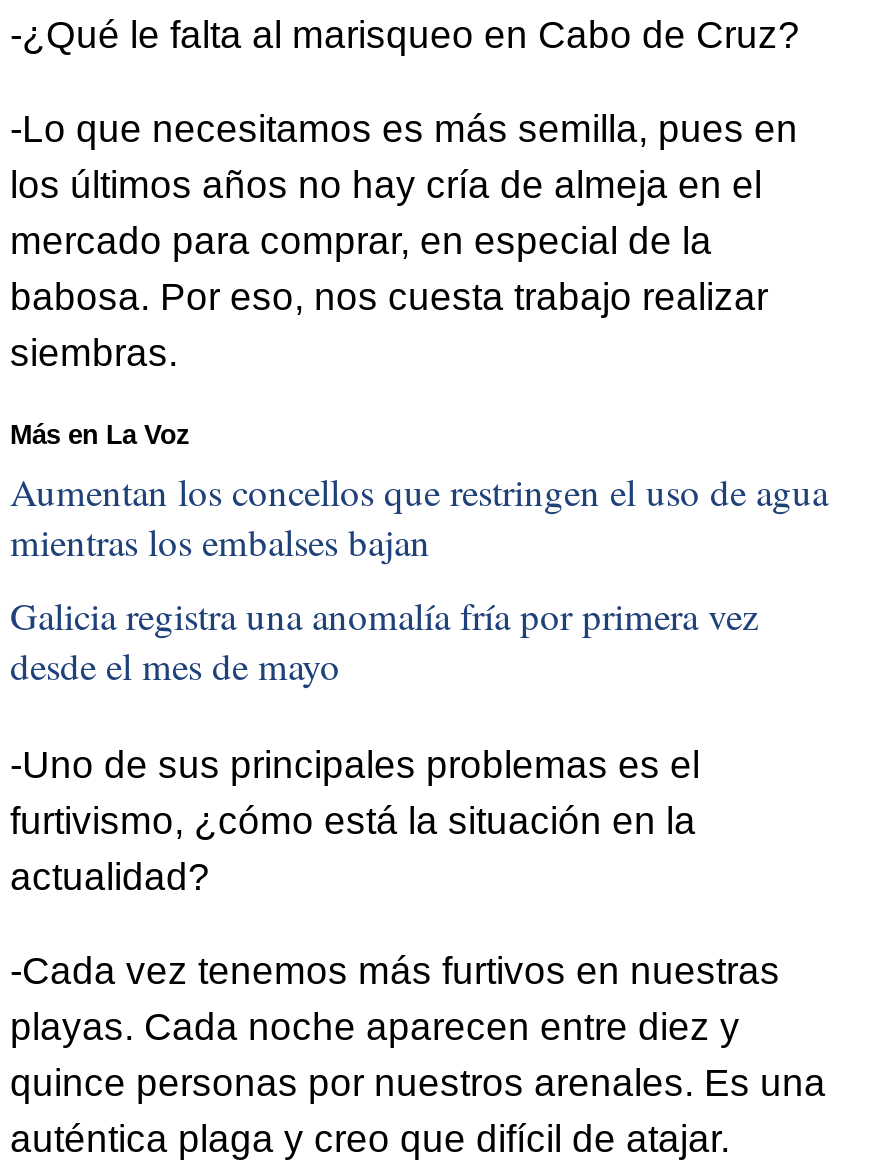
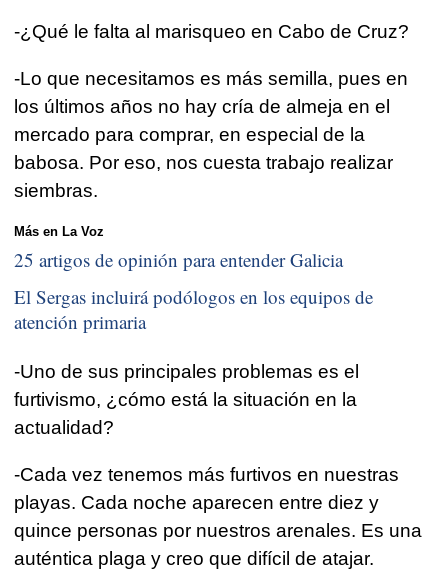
[10,465,828,565] Aumentan los concellos que restringen el uso de agua | mientras los embalses bajan -> [14,247,343,272] 25 artigos de opinión para entender Galicia
[10,590,758,690] Galicia registra una anomalía fría por primera vez | desde el mes de mayo -> [14,284,373,334] El Sergas incluirá podólogos en los equipos de | atención primaria

